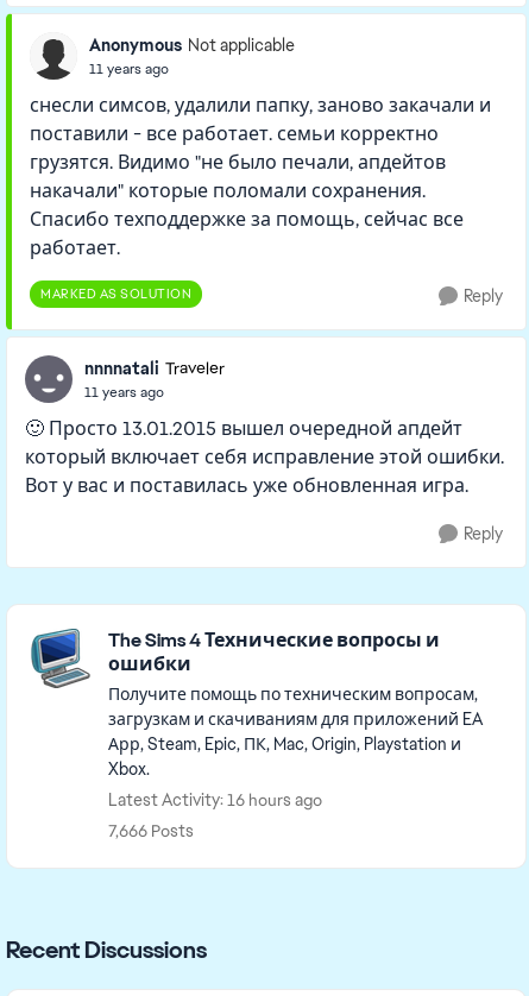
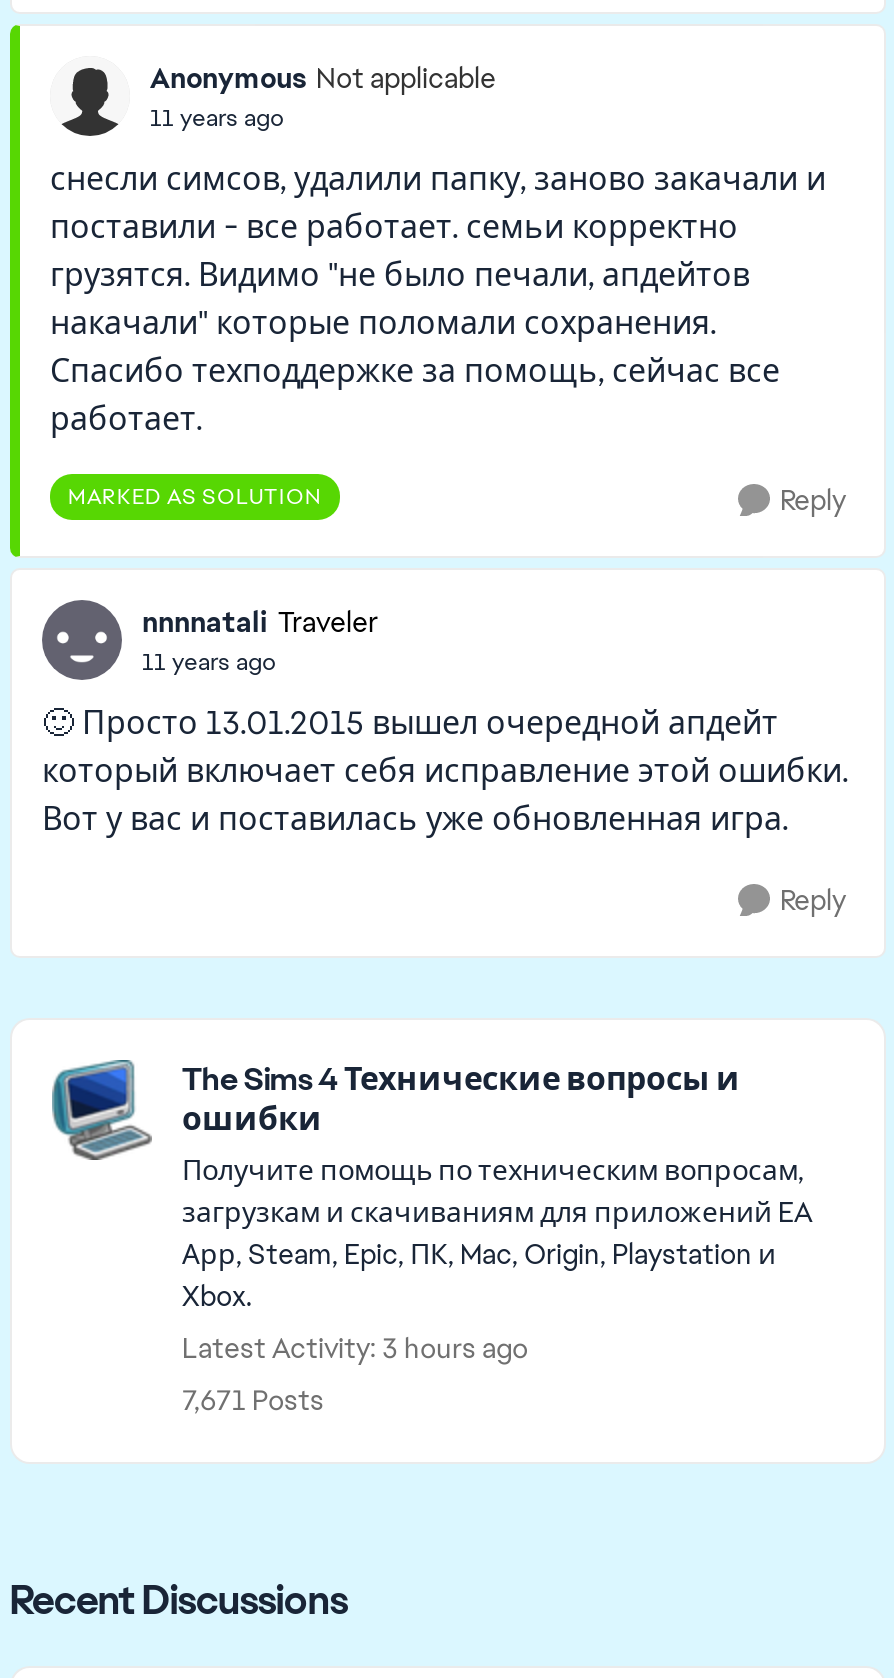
[108,789,322,811] Latest Activity: 16 hours ago -> [182,1330,528,1366] Latest Activity: 3 hours ago
[108,820,194,841] 7,666 Posts -> [182,1382,324,1418] 7,671 Posts

